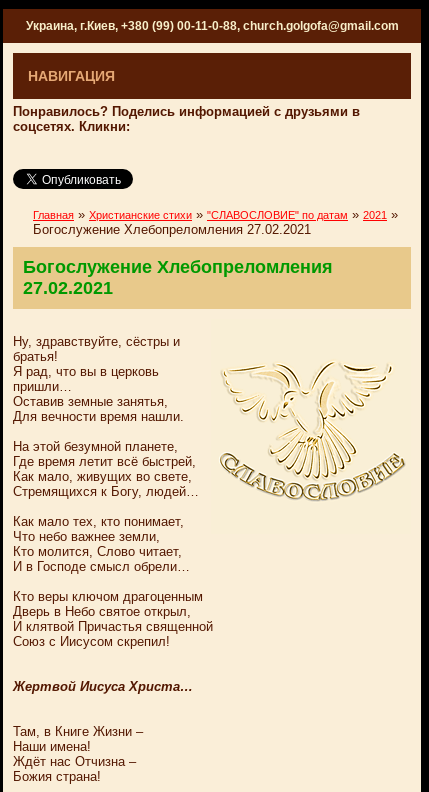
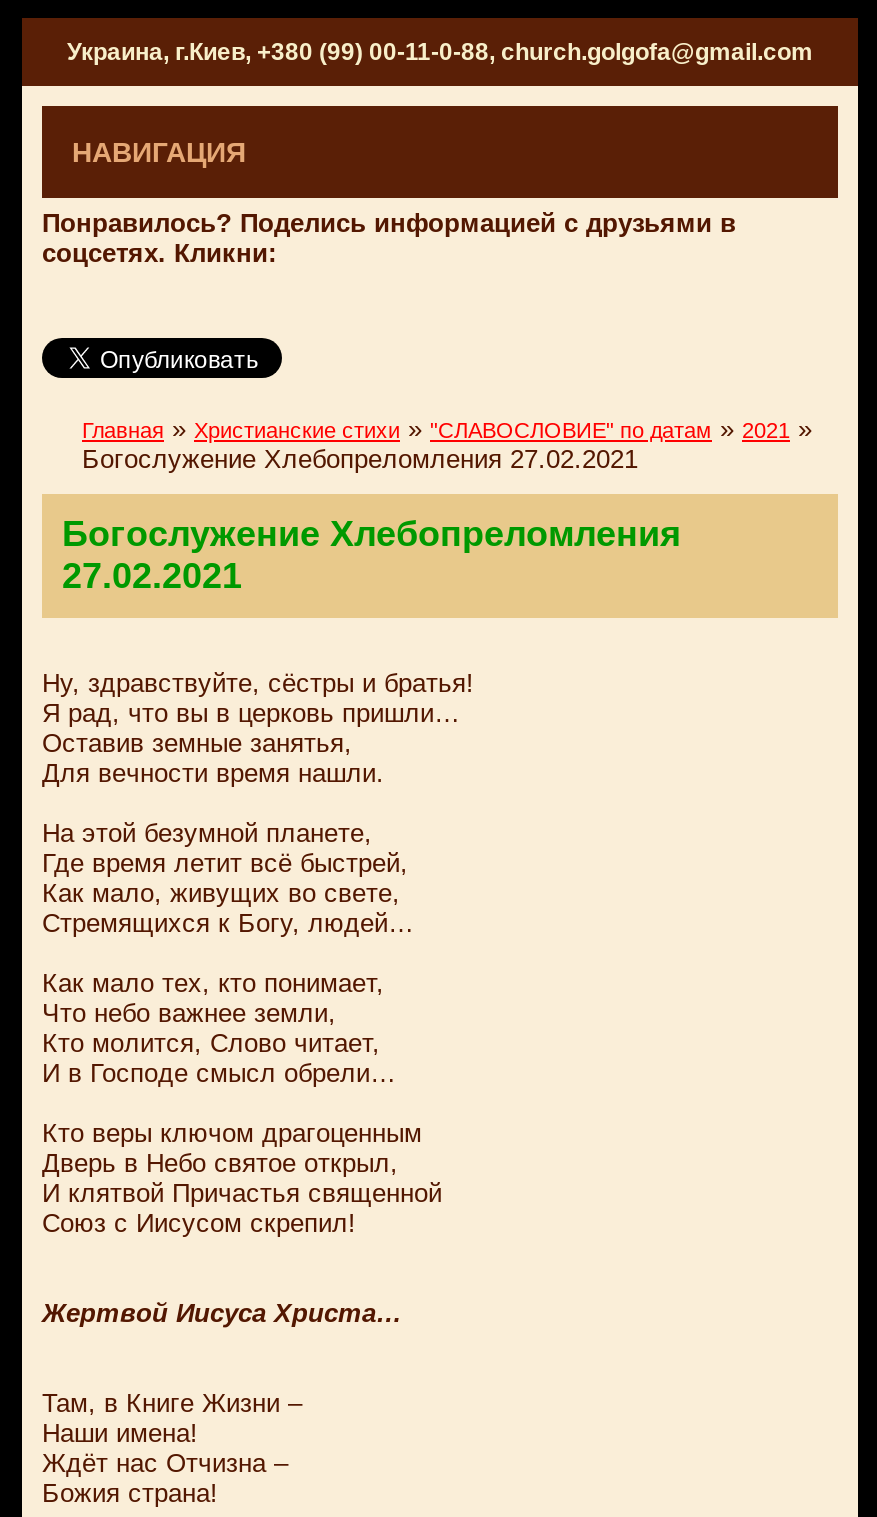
[220,362,405,501] [image] -> none

